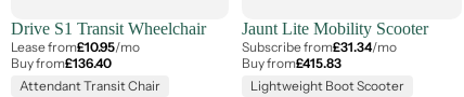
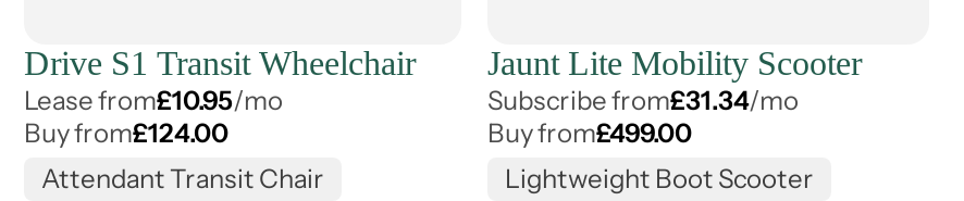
[11,55,112,71] Buy from£136.40 -> [24,115,228,148] Buy from£124.00
[242,55,341,71] Buy from£415.83 -> [487,115,692,148] Buy from£499.00

